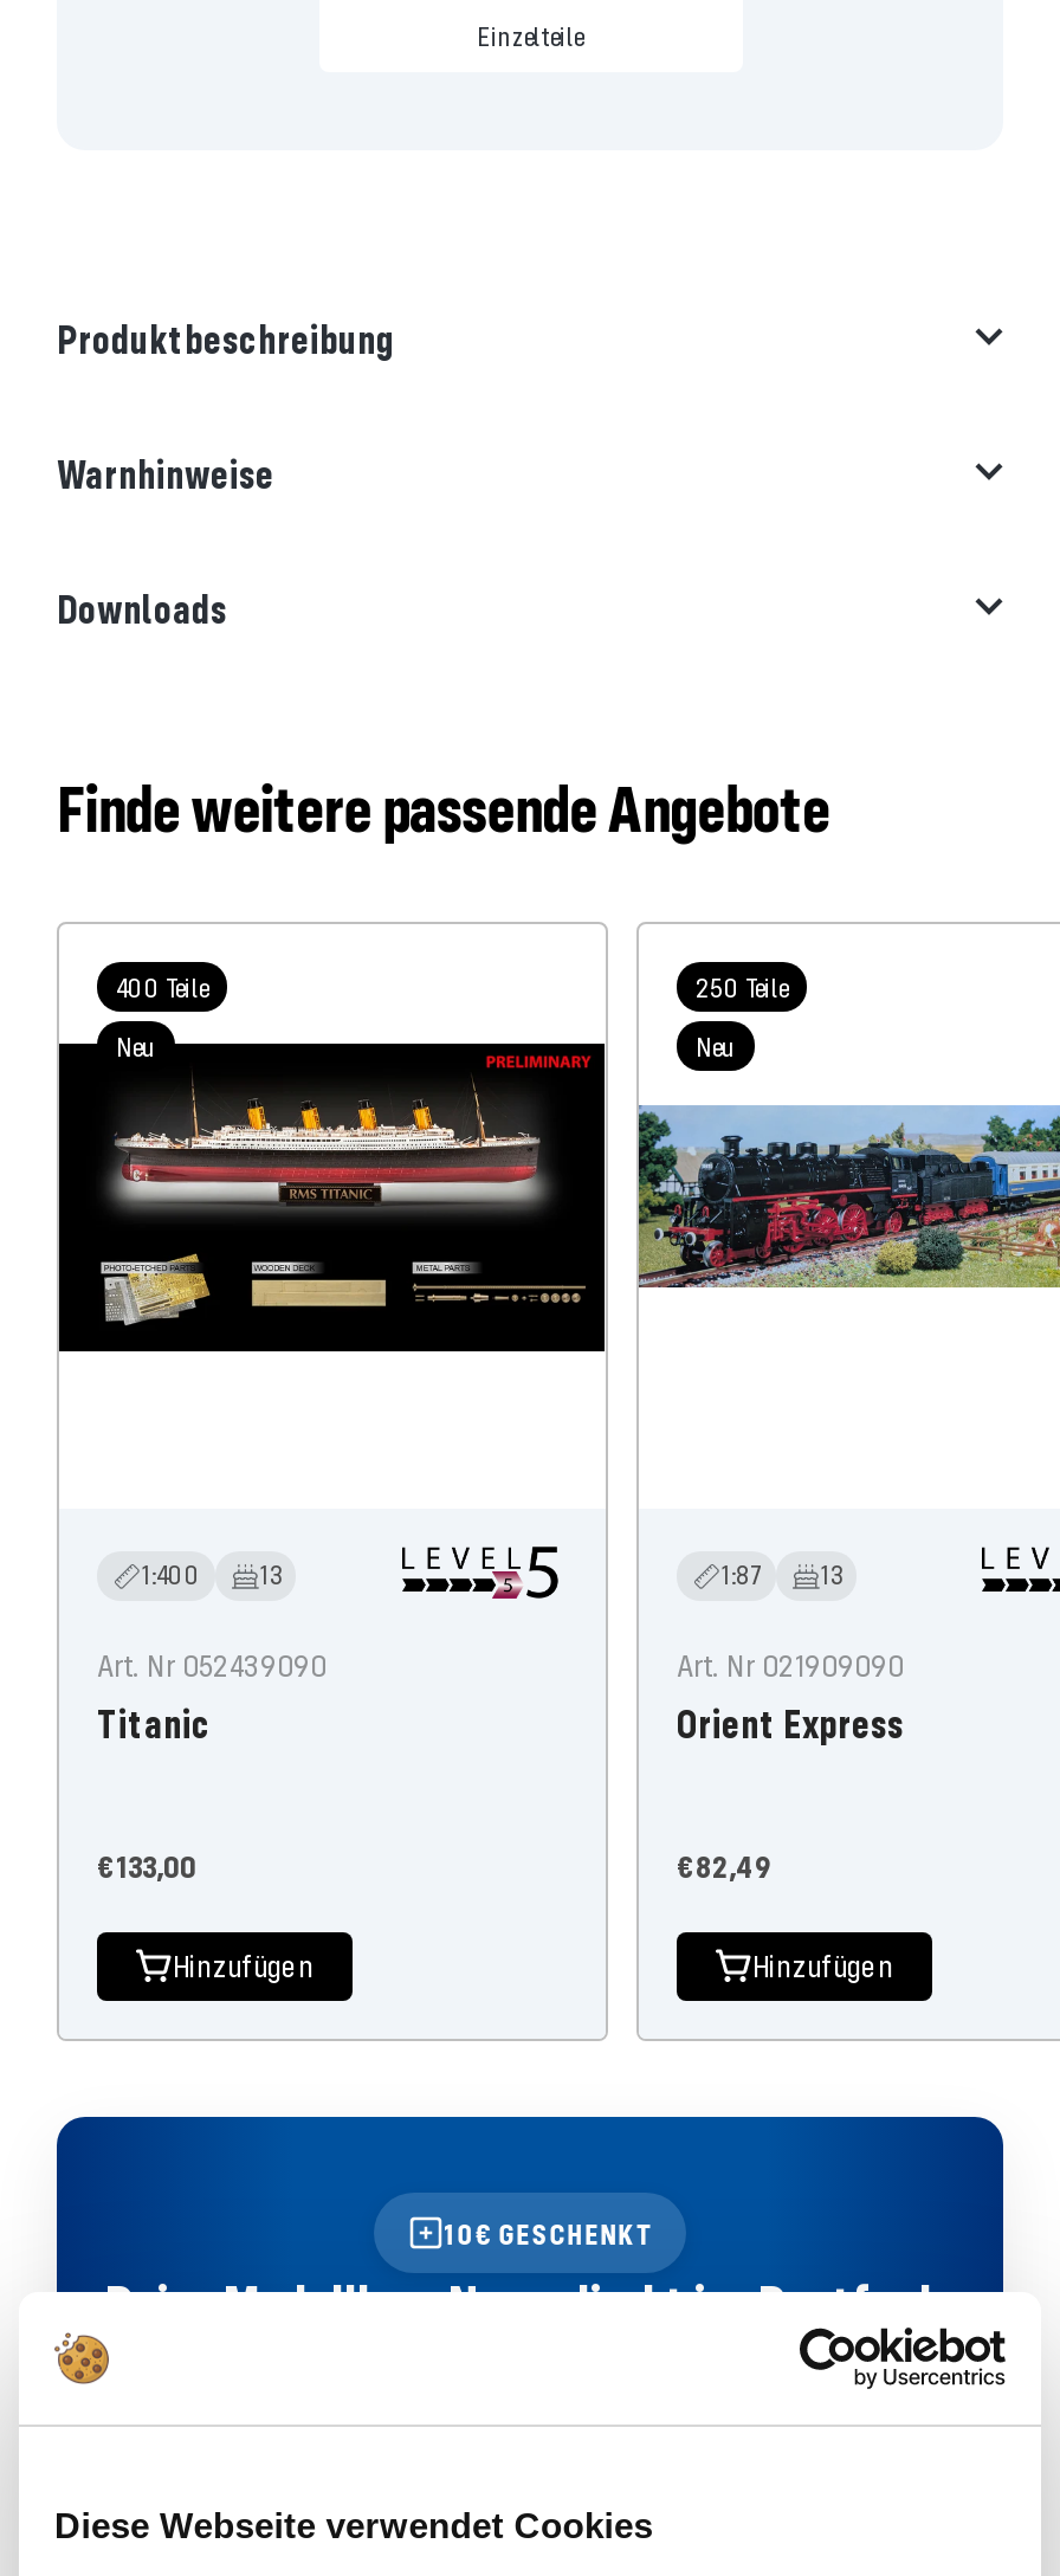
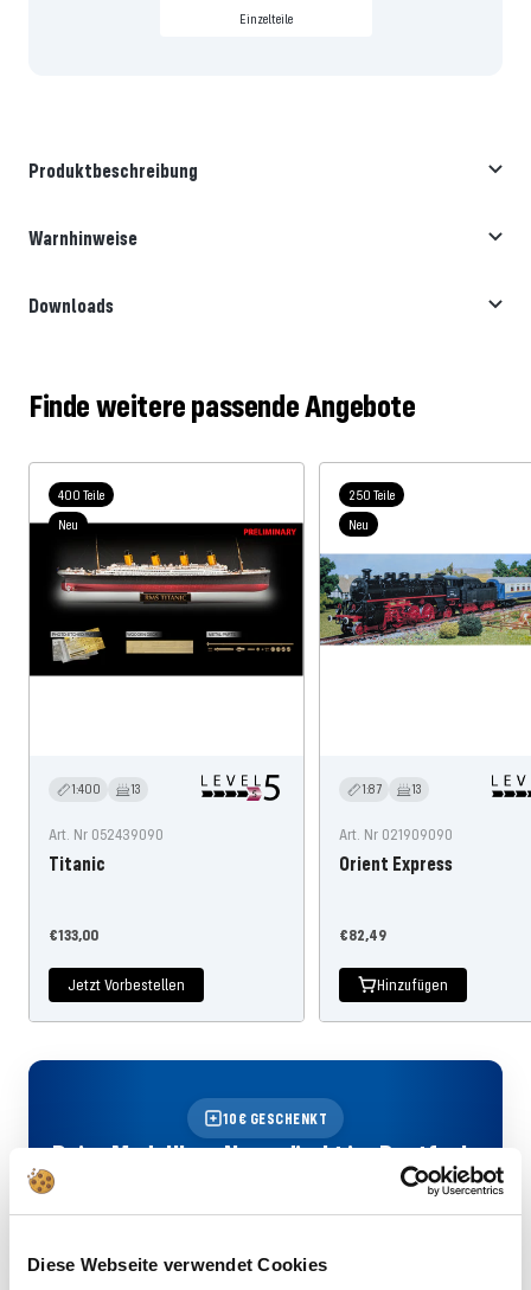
[173,1945,315,1987] Hinzufügen -> [68,974,185,995] Jetzt Vorbestellen

